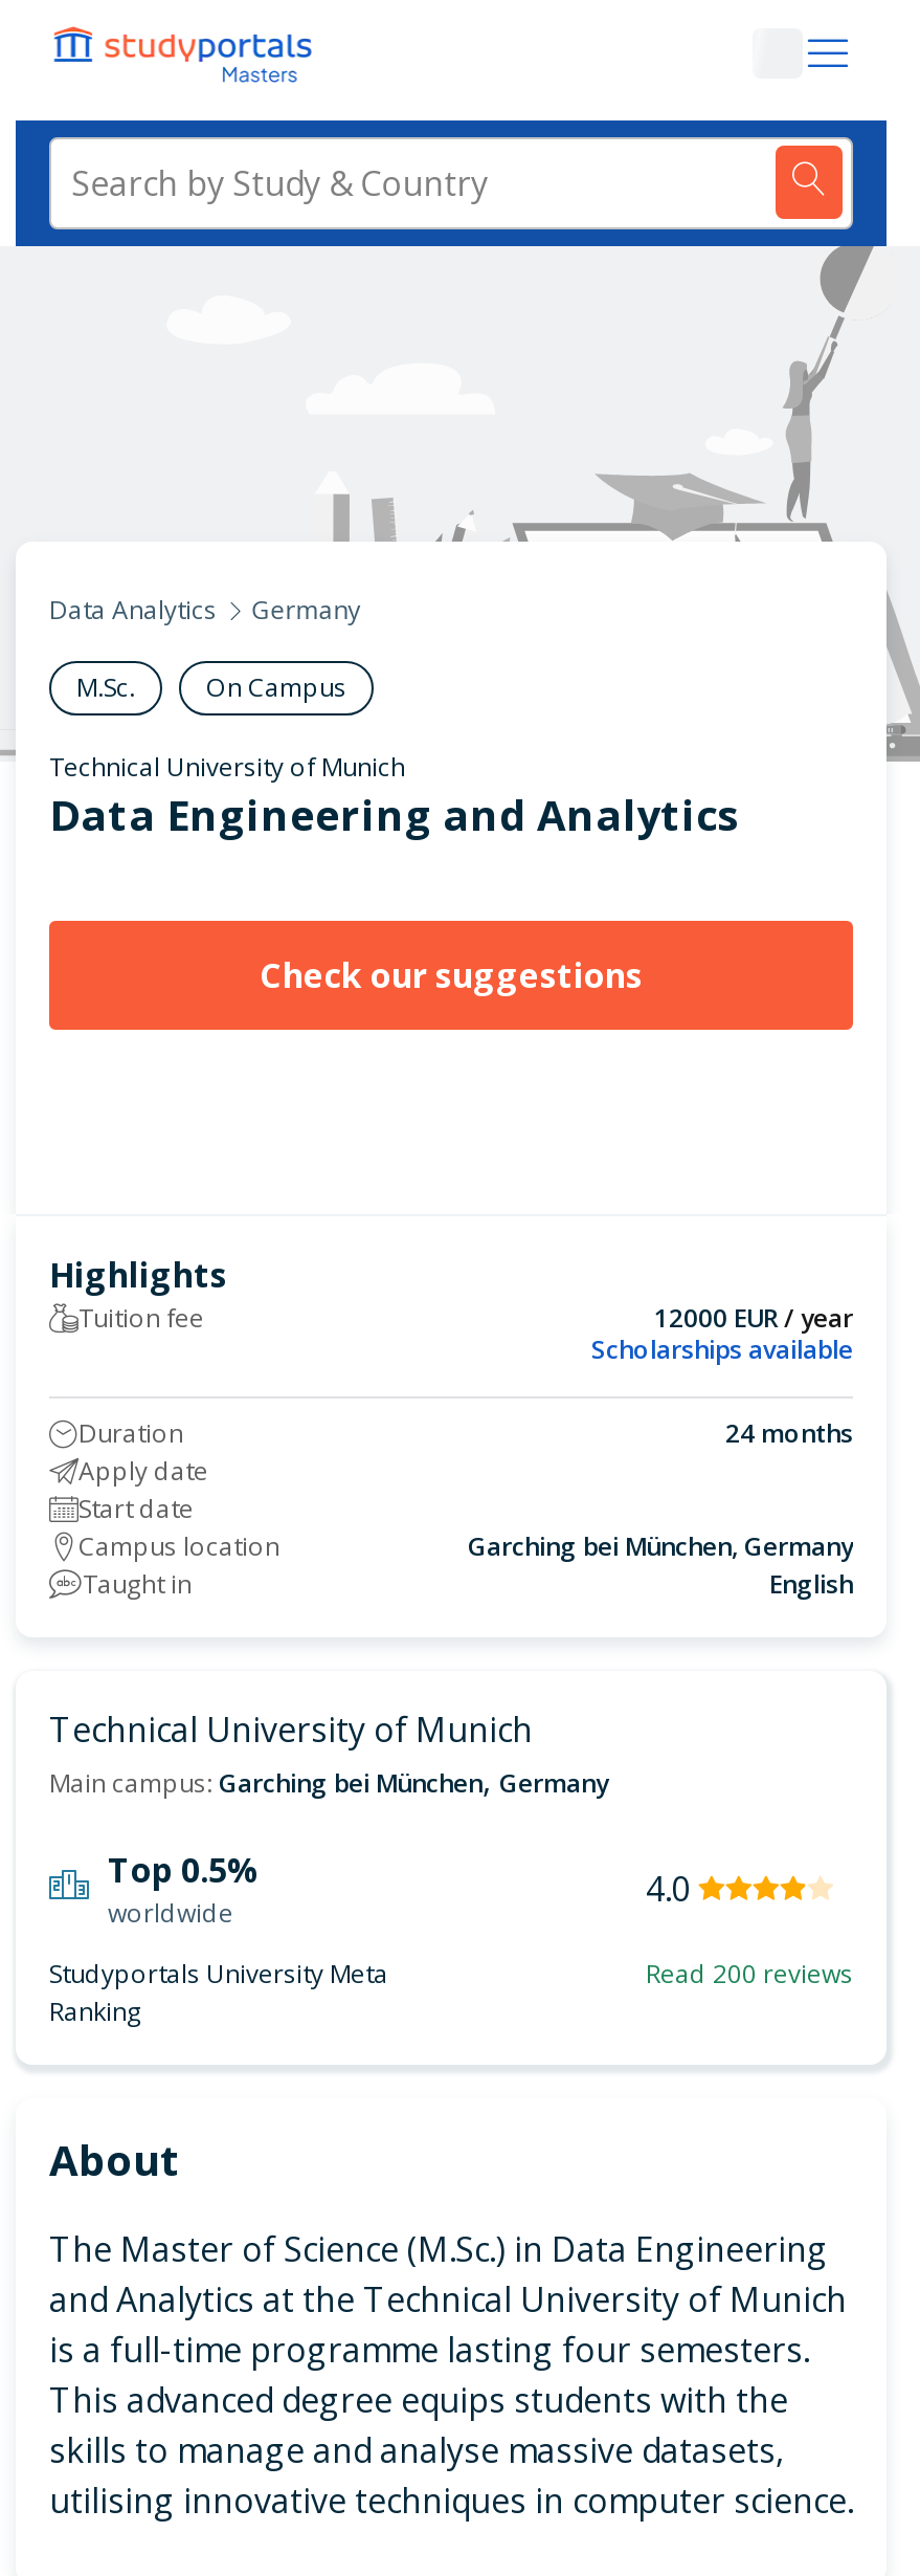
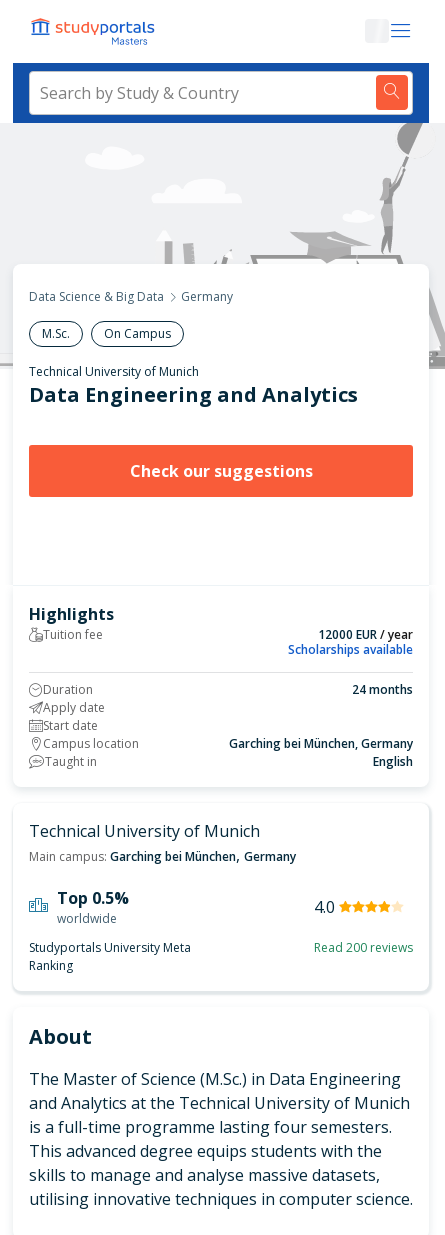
[49,592,217,628] Data Analytics -> [29,288,164,305] Data Science & Big Data

